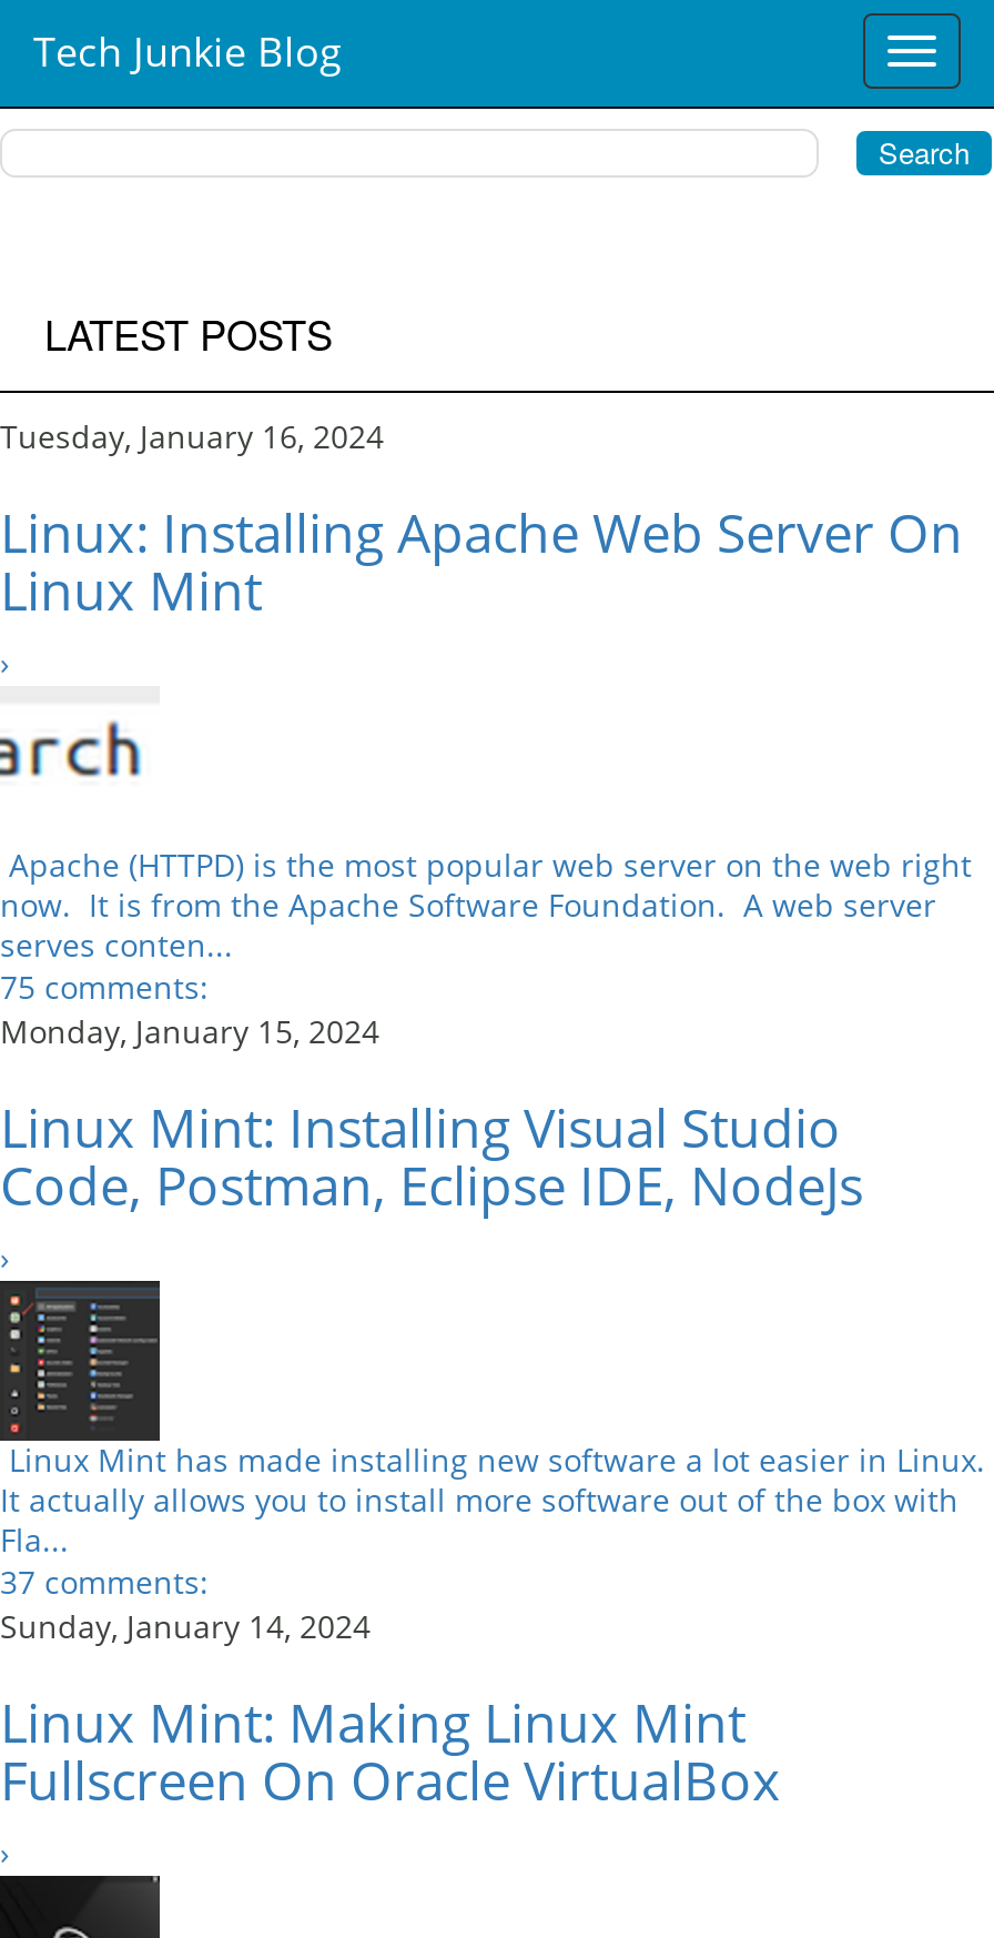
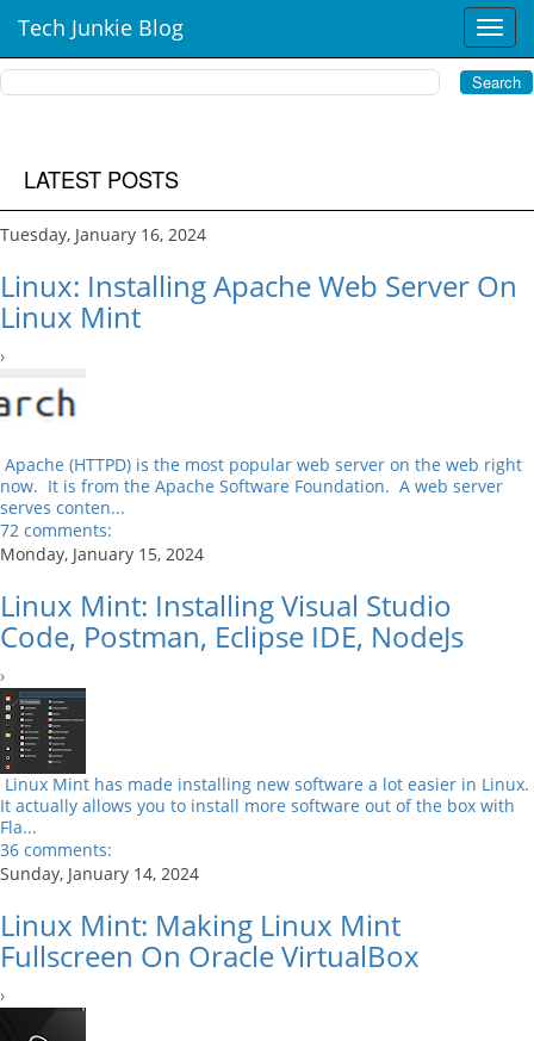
[0,966,209,1008] 75 comments: -> [0,519,112,541] 72 comments:
[0,1561,209,1603] 37 comments: -> [0,838,112,861] 36 comments:

